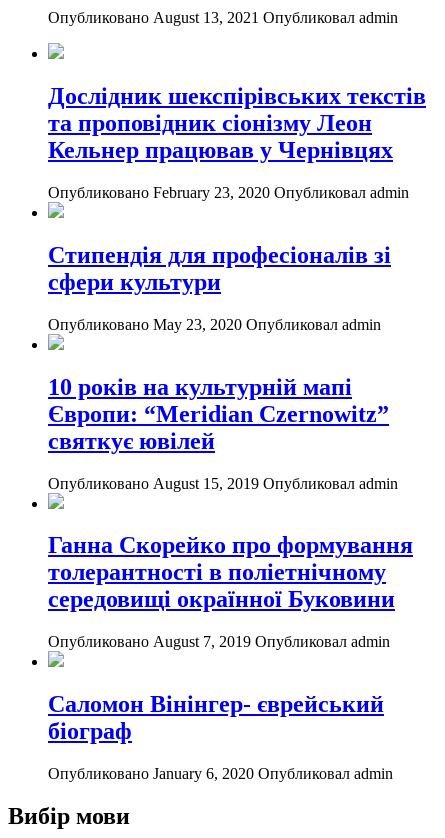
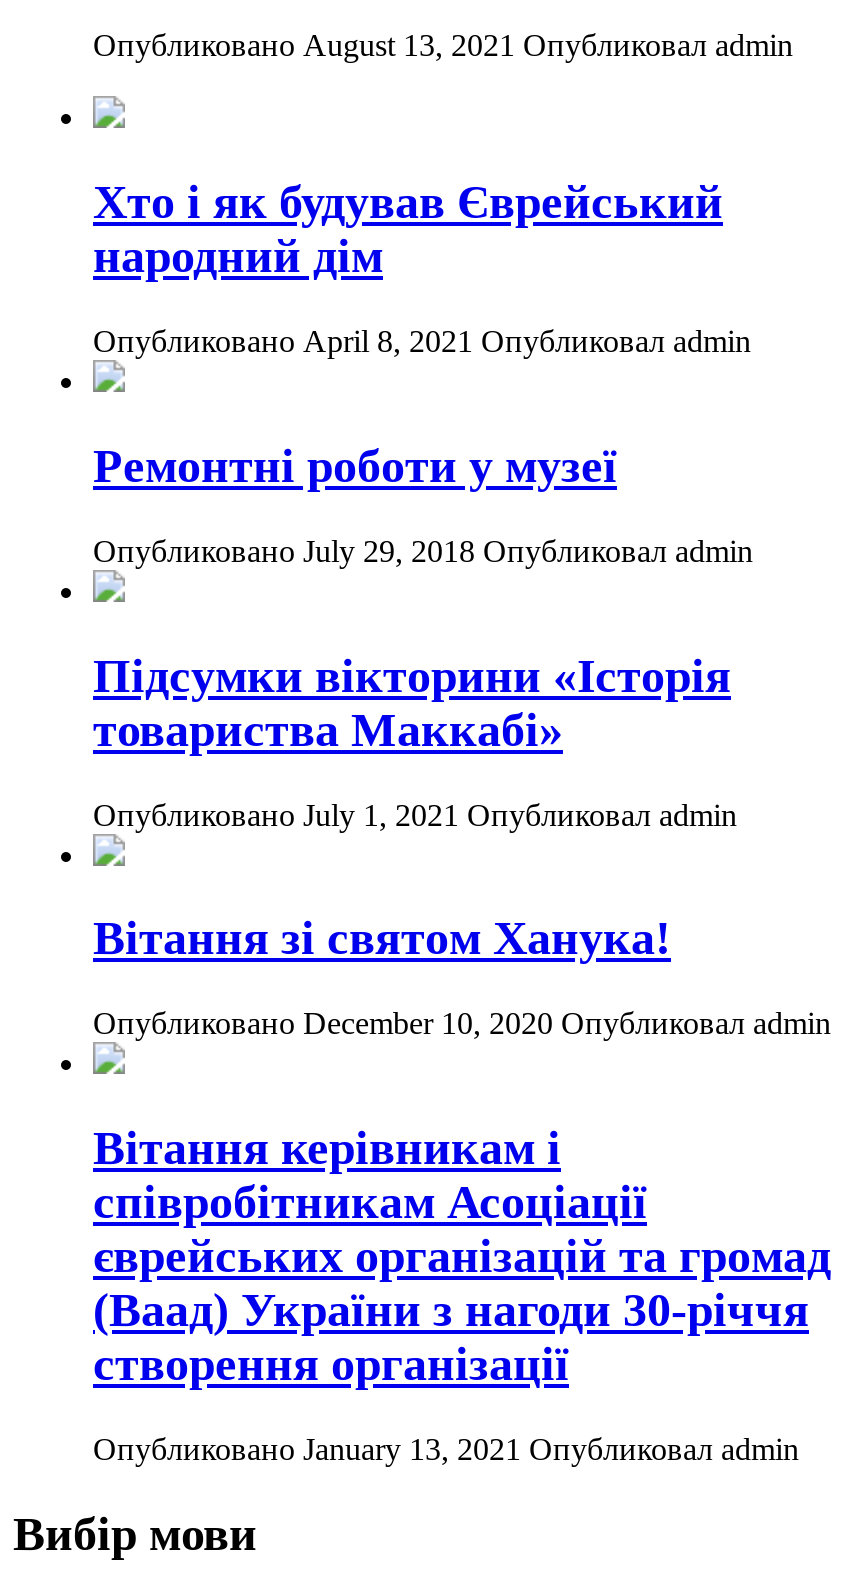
[48,83,426,163] Дослідник шекспірівських текстів | та проповідник сіонізму Леон | Кельнер працював у Чернівцях -> [93,176,723,282] Хто і як будував Єврейський | народний дім
[48,184,409,201] Опубликовано February 23, 2020 Опубликовал admin -> [93,324,751,358] Опубликовано April 8, 2021 Опубликовал admin
[48,242,391,295] Стипендія для професіоналів зі | сфери культури -> [93,440,617,492] Ремонтні роботи у музеї
[48,316,381,333] Опубликовано May 23, 2020 Опубликовал admin -> [93,533,753,567] Опубликовано July 29, 2018 Опубликовал admin
[48,374,389,454] 10 років на культурній мапі | Європи: “Meridian Czernowitz” | святкує ювілей -> [93,649,731,755] Підсумки вікторини «Історія | товариства Маккабі»
[48,474,398,491] Опубликовано August 15, 2019 Опубликовал admin -> [93,797,737,831] Опубликовано July 1, 2021 Опубликовал admin
[48,532,413,612] Ганна Скорейко про формування | толерантності в поліетнічному | середовищі окраїнної Буковини -> [93,913,671,965] Вітання зі святом Ханука!
[48,633,390,650] Опубликовано August 7, 2019 Опубликовал admin -> [93,1007,831,1041] Опубликовано December 10, 2020 Опубликовал admin
[48,691,384,744] Саломон Вінінгер- єврейський | біограф -> [93,1122,831,1390] Вітання керівникам і | співробітникам Асоціації | єврейських організацій та громад | (Ваад) України з нагоди 30-річчя | створення організації
[48,765,393,782] Опубликовано January 6, 2020 Опубликовал admin -> [93,1432,799,1466] Опубликовано January 13, 2021 Опубликовал admin

